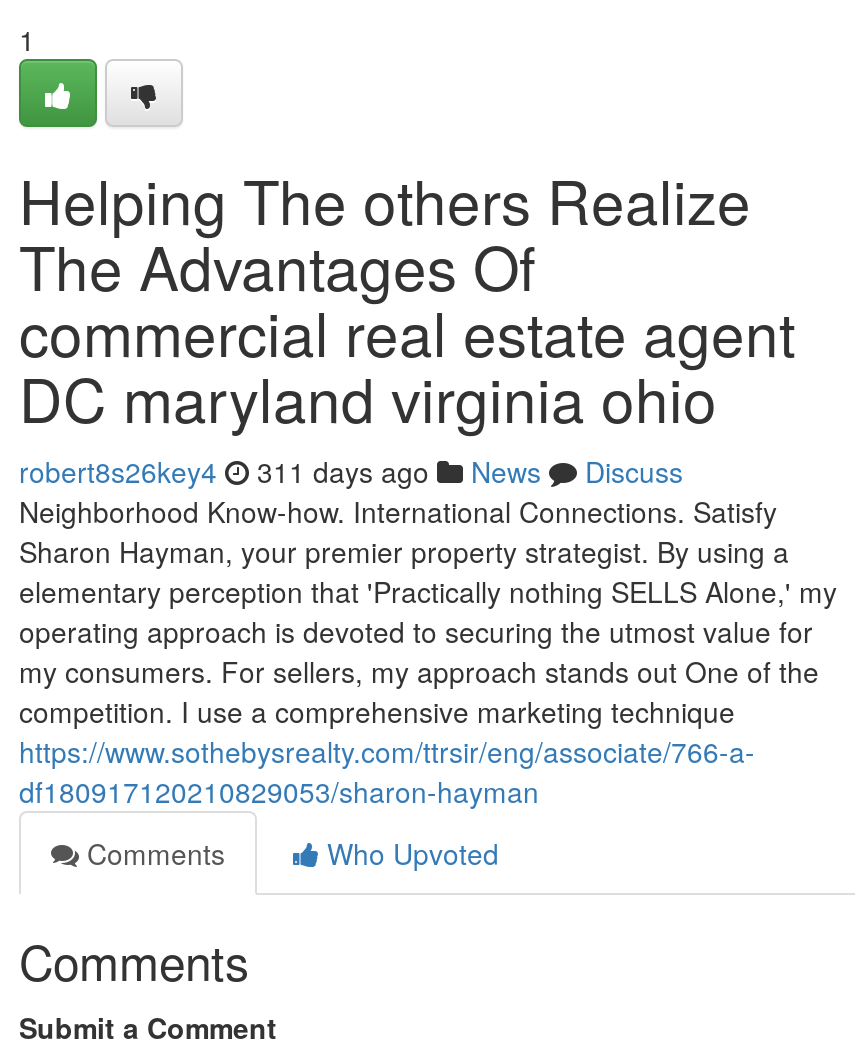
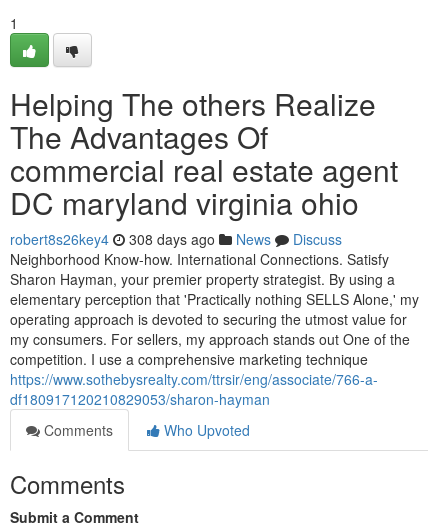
[19,451,683,491] robert8s26key4 311 days ago News Discuss -> [10,229,342,249] robert8s26key4 308 days ago News Discuss

